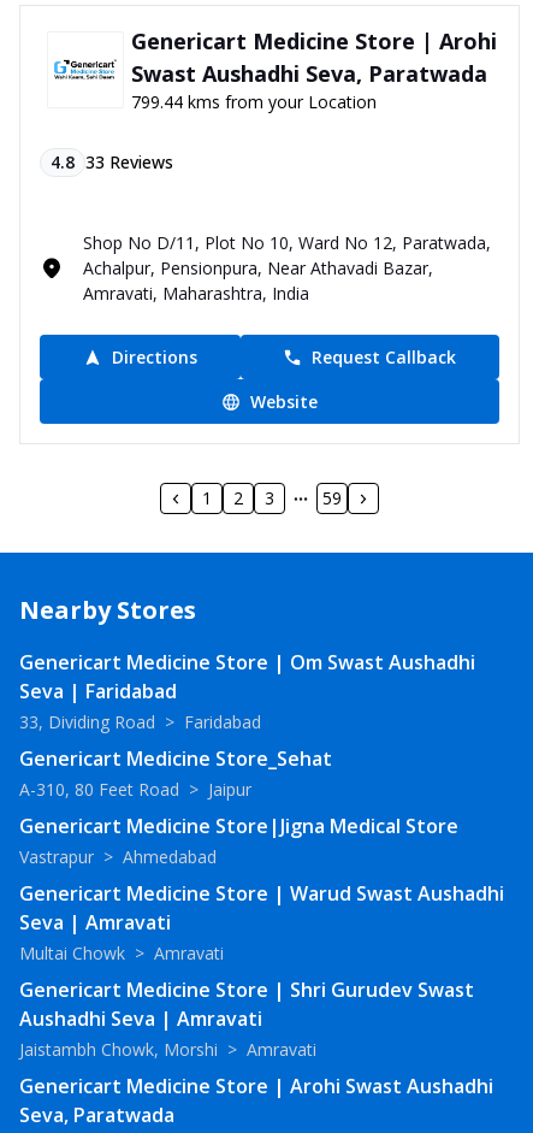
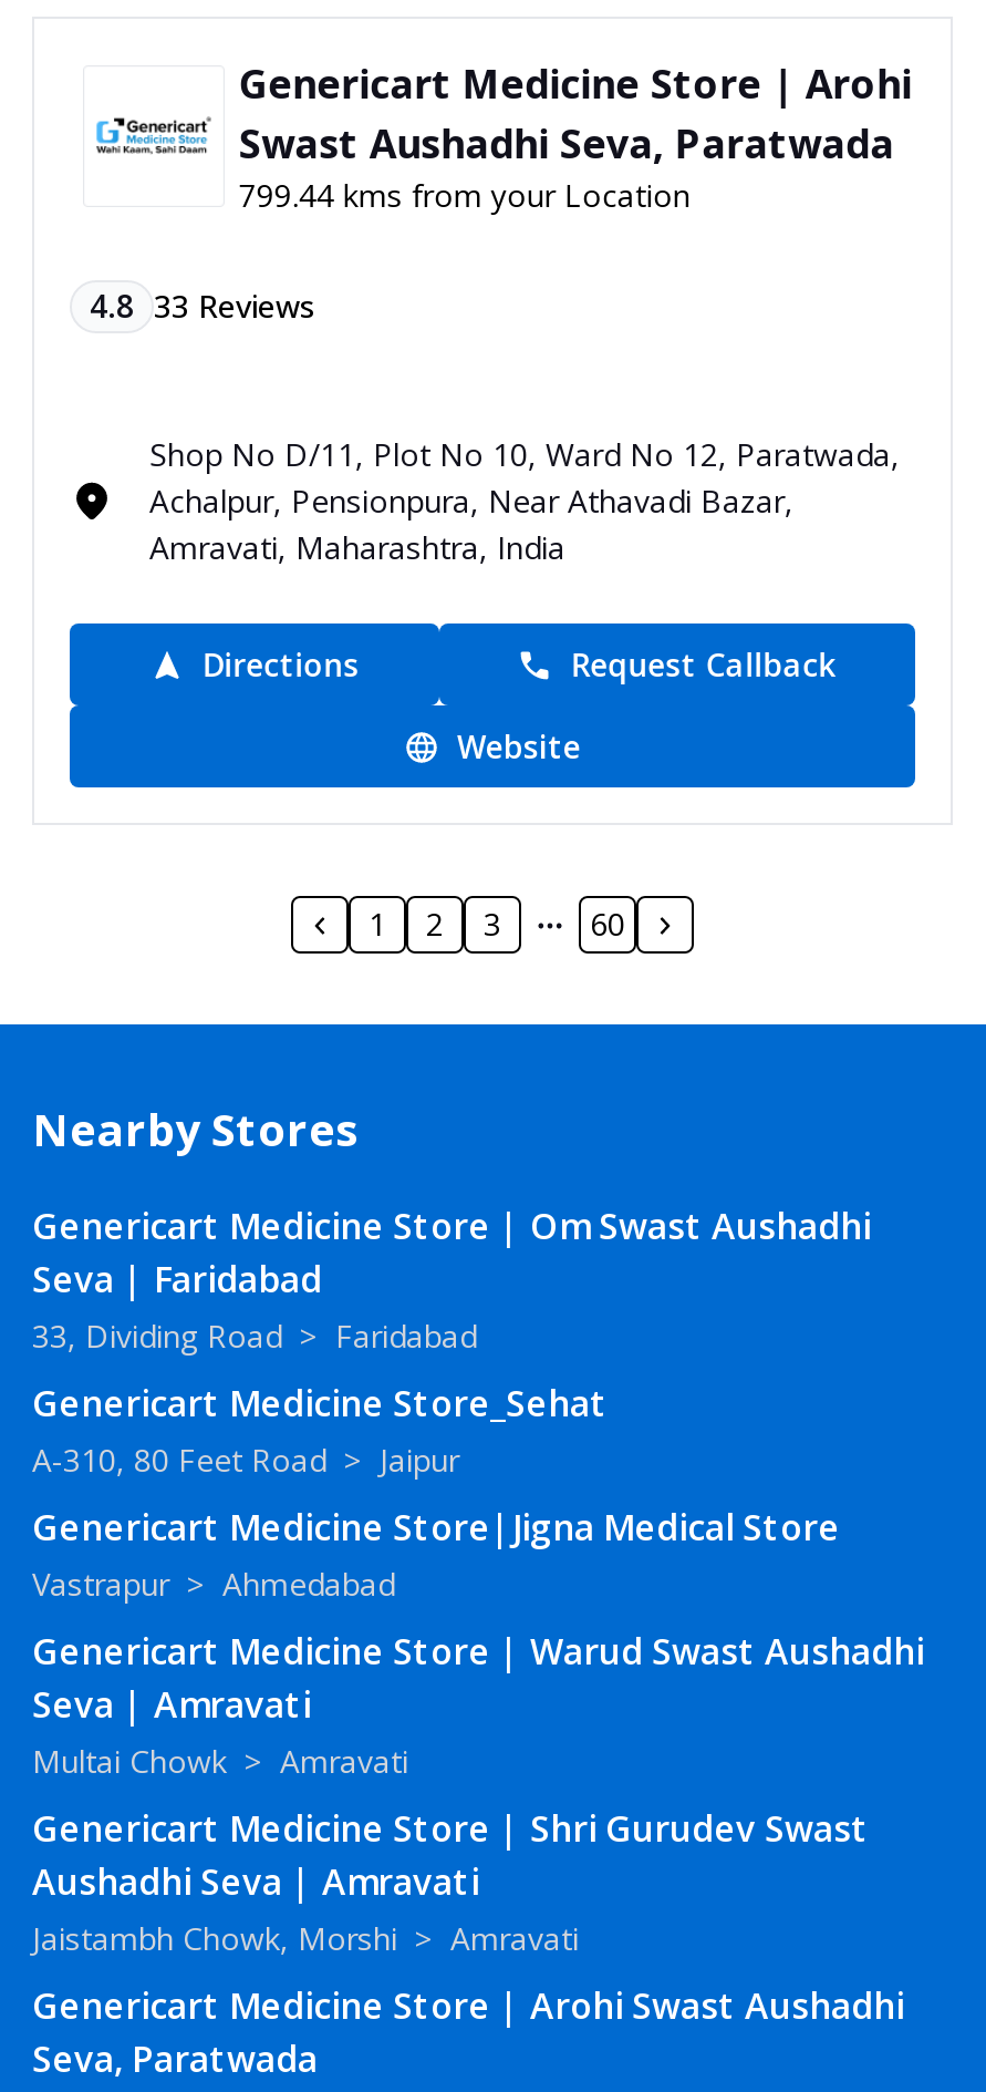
[322,487,342,510] 59 -> [590,903,625,946] 60

